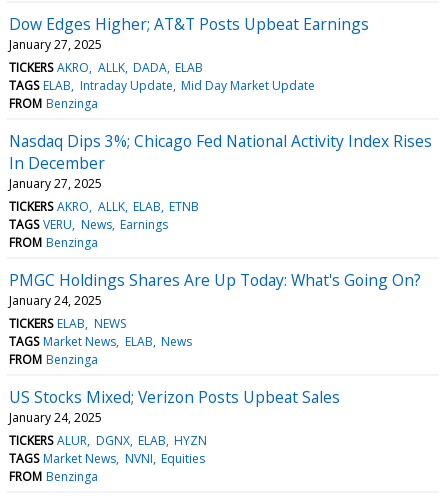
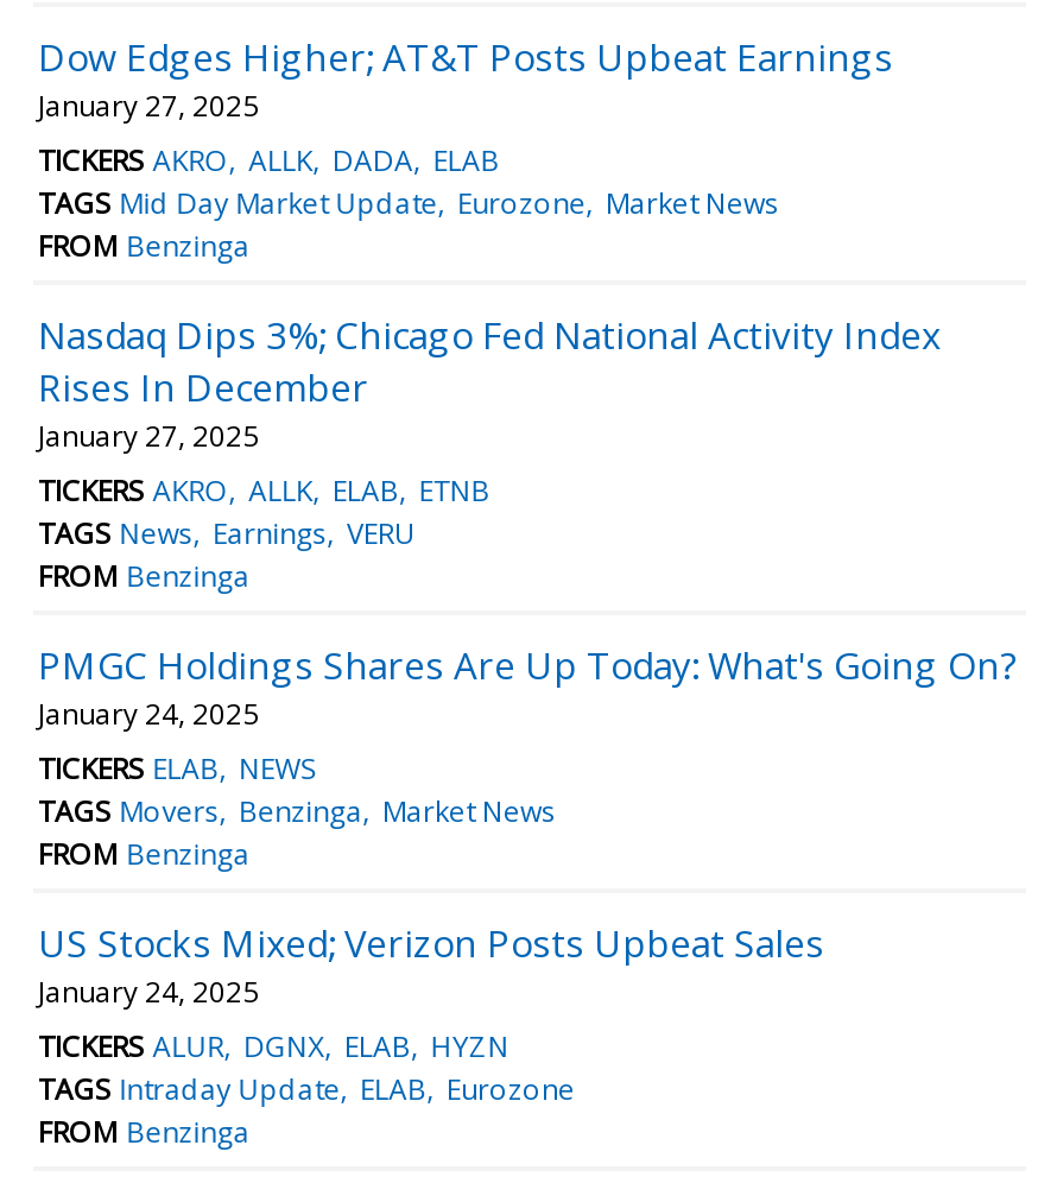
[9,77,315,94] TAGS ELAB Intraday Update Mid Day Market Update -> [38,183,779,223] TAGS Mid Day Market Update Eurozone Market News
[9,216,168,233] TAGS VERU News Earnings -> [38,513,415,553] TAGS News Earnings VERU
[9,333,192,350] TAGS Market News ELAB News -> [38,791,556,831] TAGS Movers Benzinga Market News
[9,450,205,467] TAGS Market News NVNI Equities -> [38,1069,575,1109] TAGS Intraday Update ELAB Eurozone

